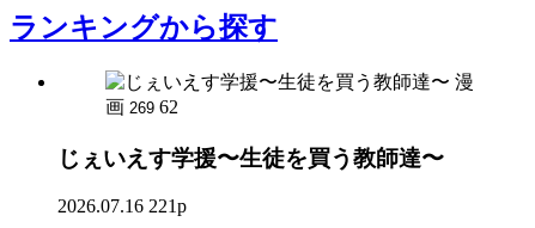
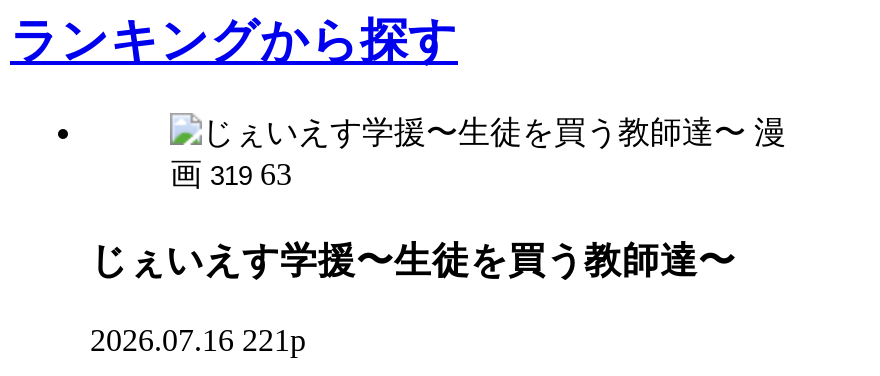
[105,97,178,117] 画 269 62 -> [170,157,292,191] 画 319 63

